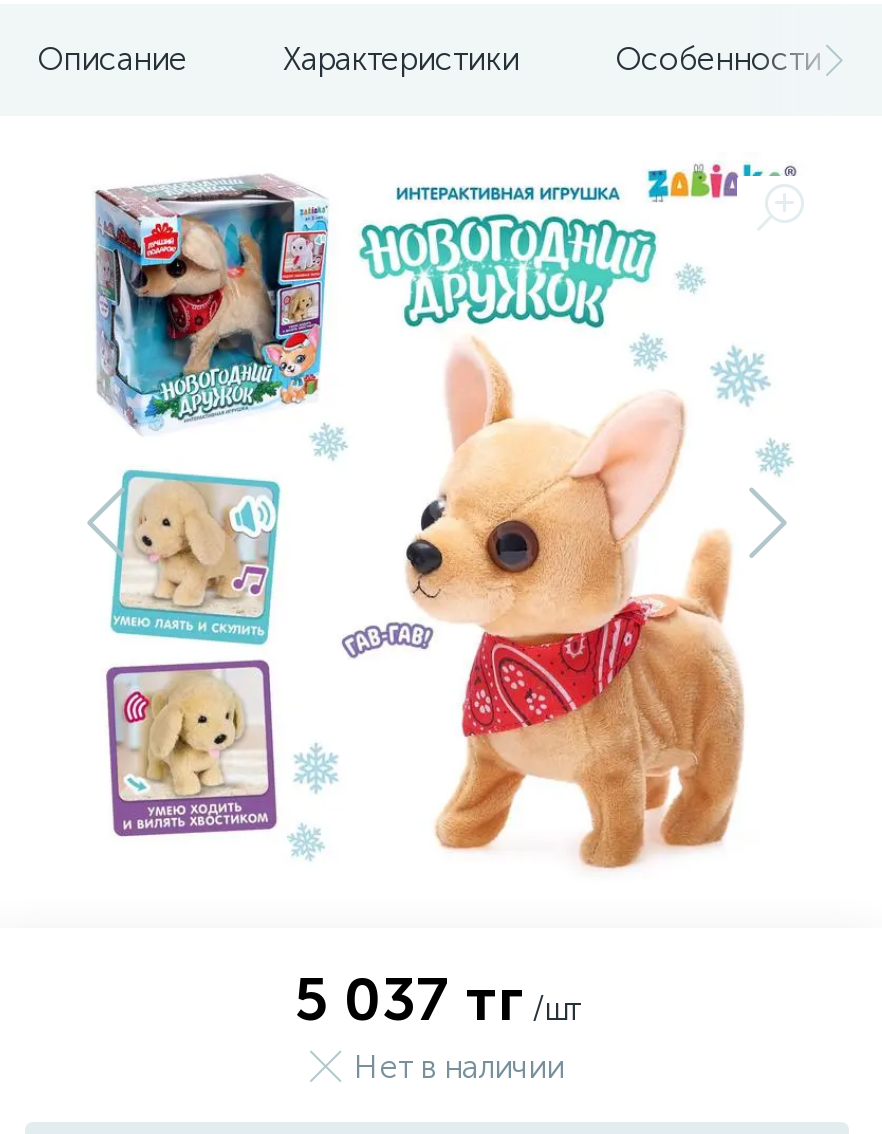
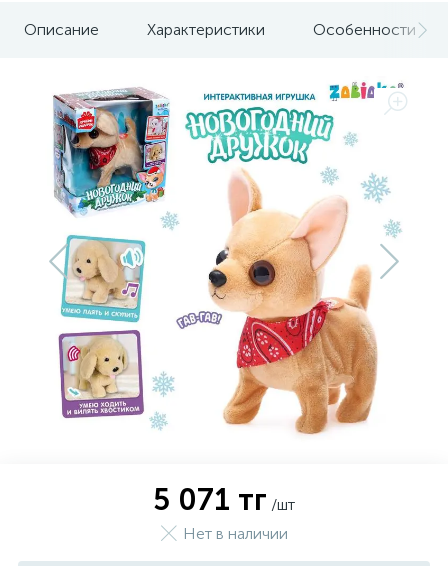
[294,964,580,1036] 5 037 тг /шт -> [153,482,295,518] 5 071 тг /шт

